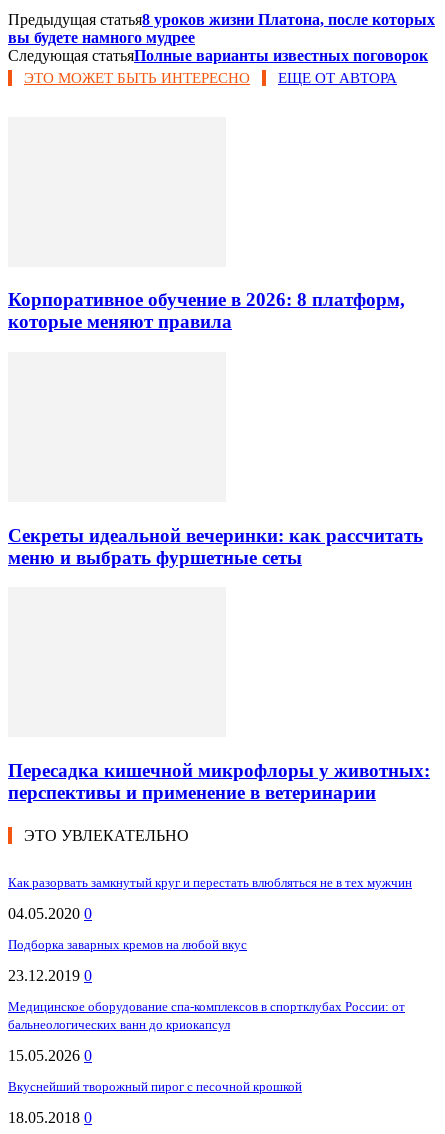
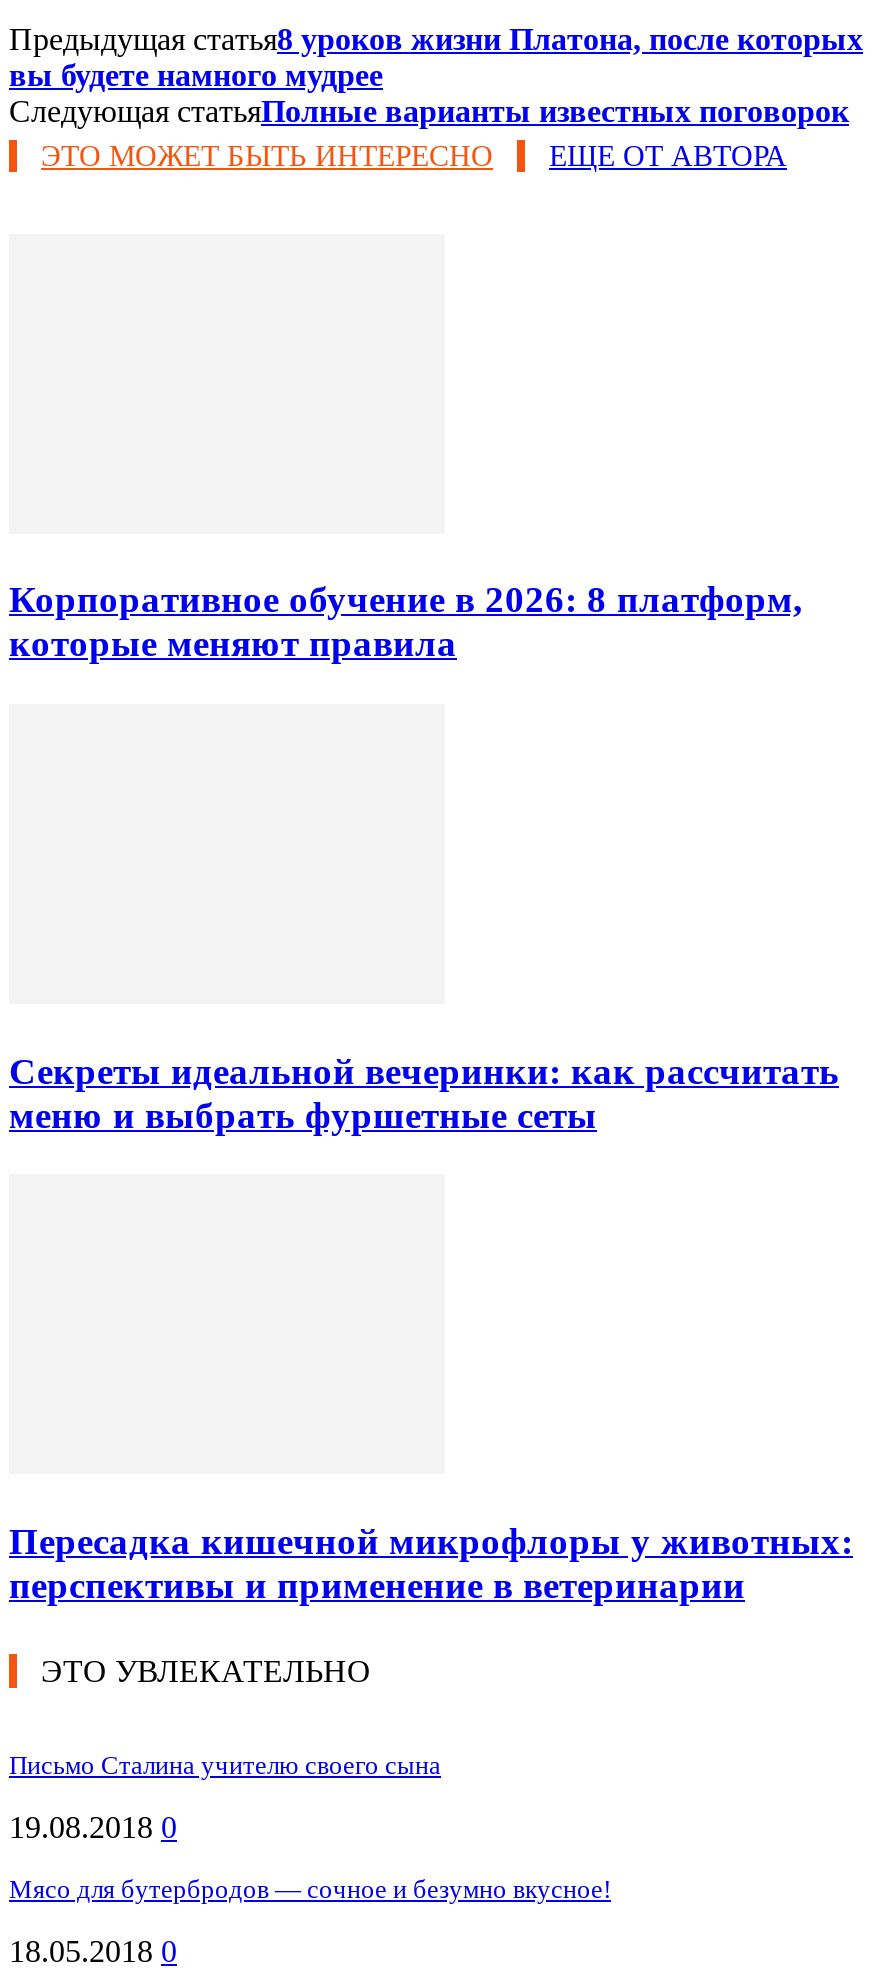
[8,875,412,1094] Как разорвать замкнутый круг и перестать влюбляться не в тех мужчин | 04.05.2020 0 | Подборка заварных кремов на любой вкус | 23.12.2019 0 | Медицинское оборудование спа-комплексов в спортклубах России: от | бальнеологических ванн до криокапсул | 15.05.2026 0 | Вкуснейший творожный пирог с песочной крошкой -> [9,1750,611,1904] Письмо Сталина учителю своего сына | 19.08.2018 0 | Мясо для бутербродов — сочное и безумно вкусное!

